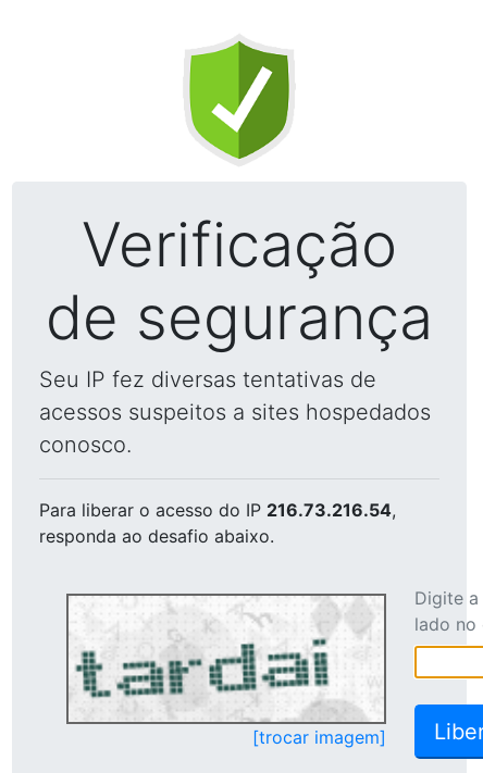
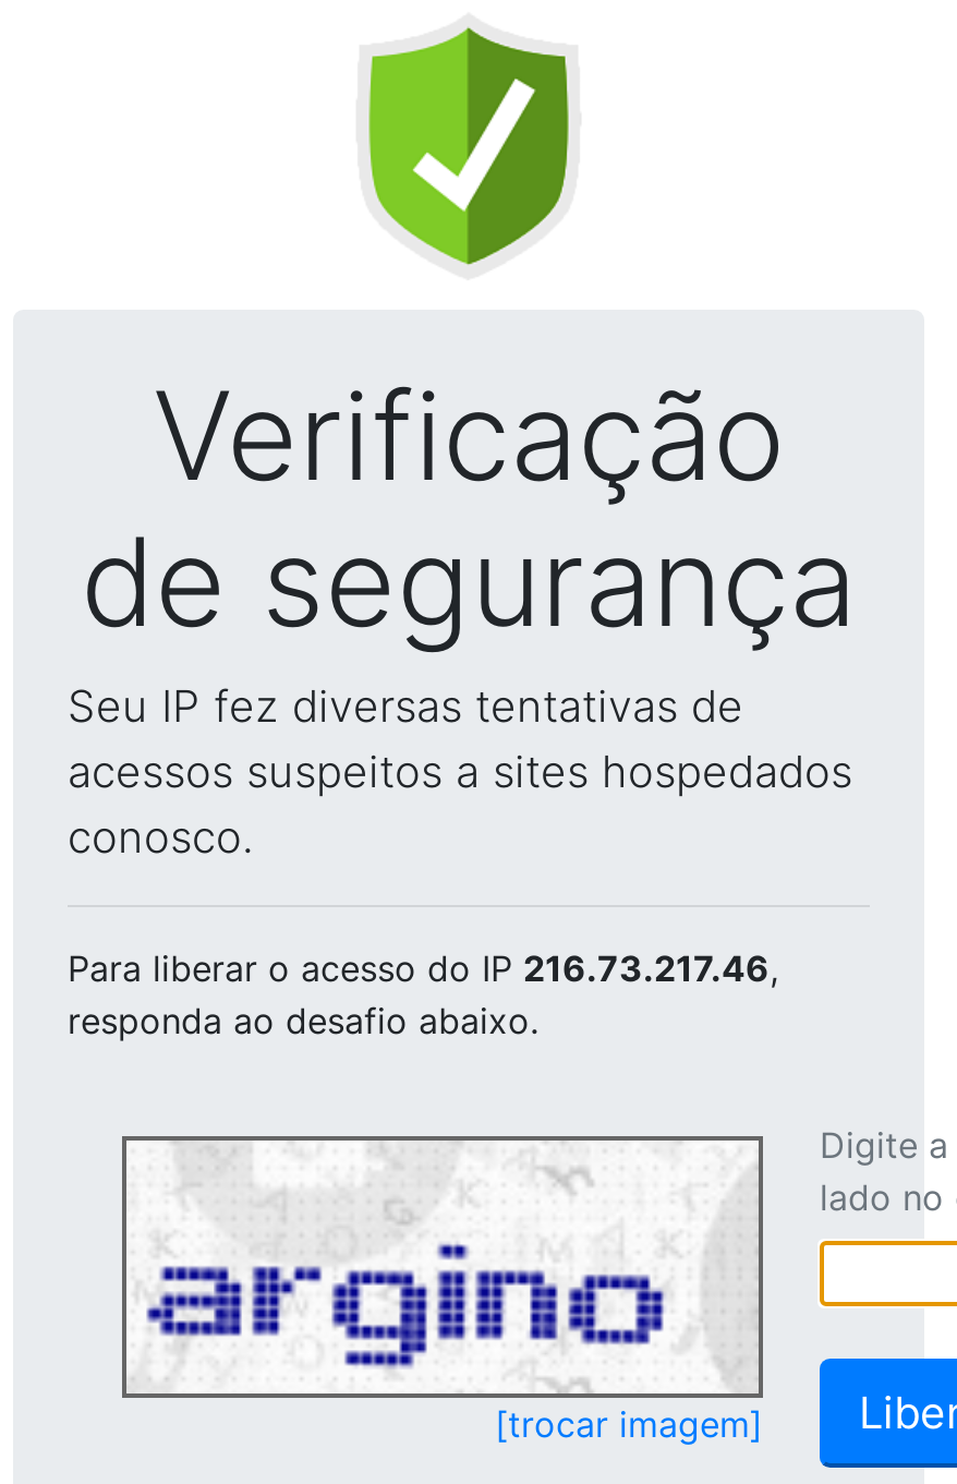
[39,499,396,521] Para liberar o acesso do IP 216.73.216.54, -> [68,946,778,990] Para liberar o acesso do IP 216.73.217.46,
[75,599,375,720] [image] -> [142,1147,741,1391] [image]

